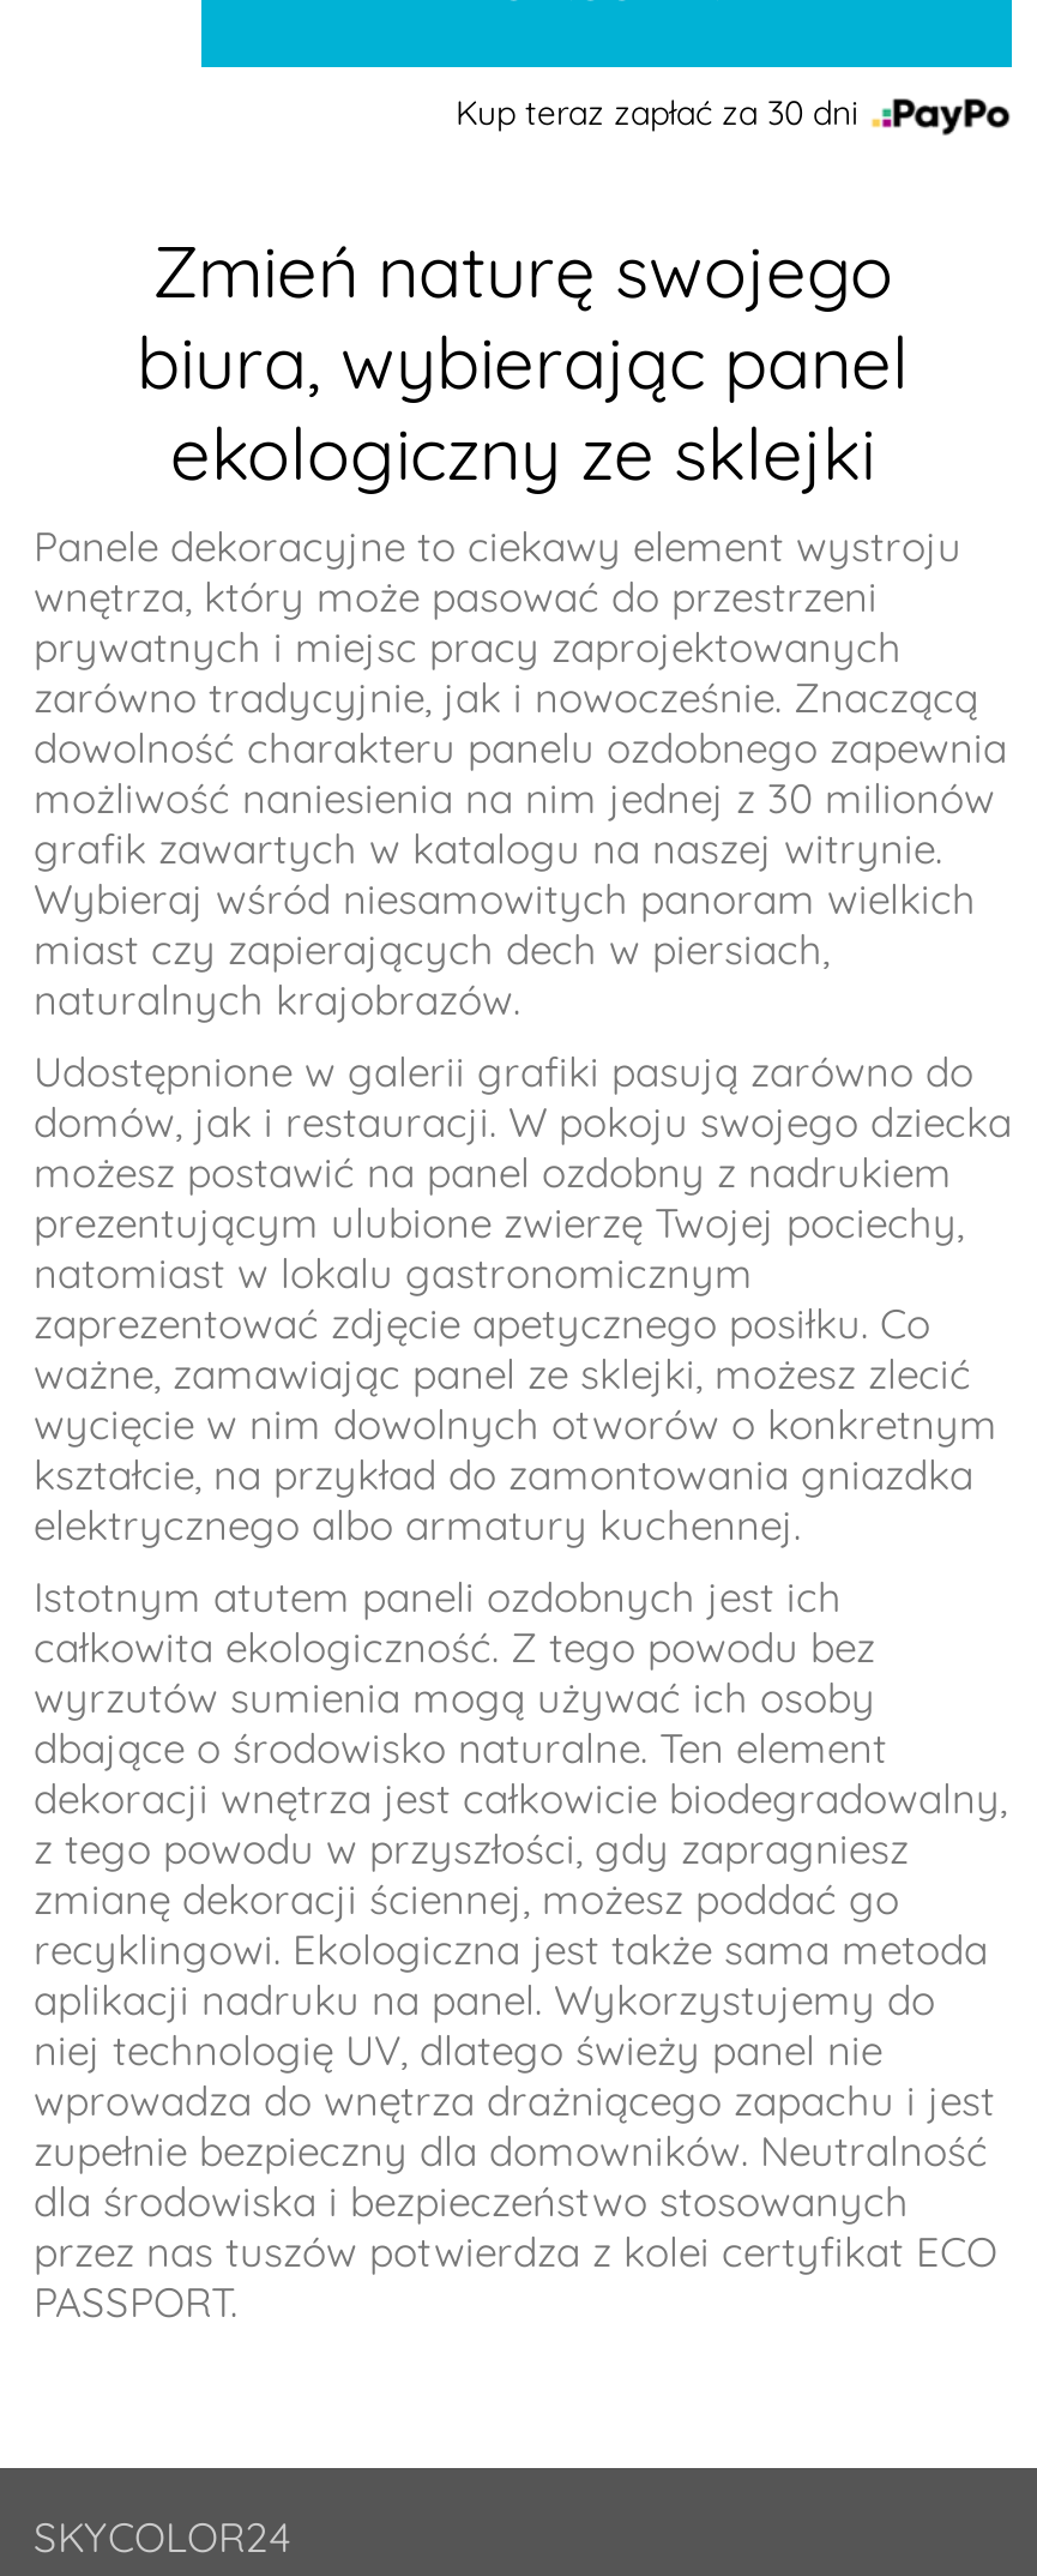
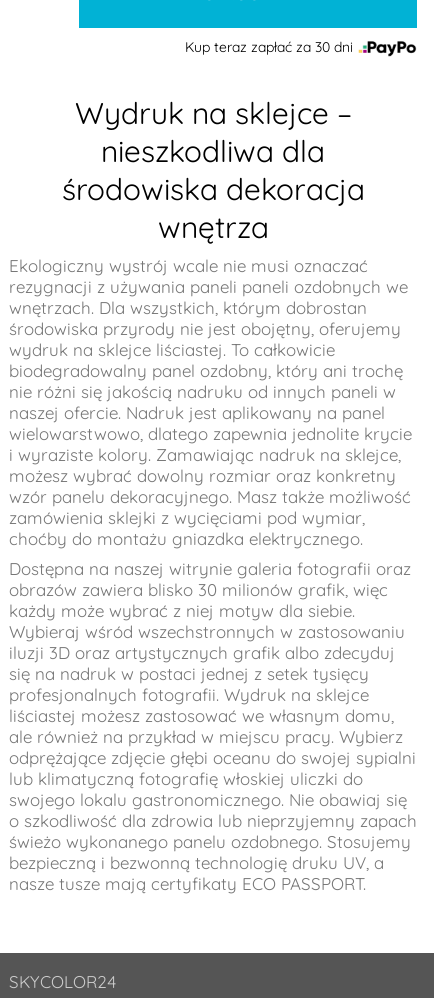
[34,226,1012,2328] Zmień naturę swojego | biura, wybierając panel | ekologiczny ze sklejki | Panele dekoracyjne to ciekawy element wystroju | wnętrza, który może pasować do przestrzeni | prywatnych i miejsc pracy zaprojektowanych | zarówno tradycyjnie, jak i nowocześnie. Znaczącą | dowolność charakteru panelu ozdobnego zapewnia | możliwość naniesienia na nim jednej z 30 milionów | grafik zawartych w katalogu na naszej witrynie. | Wybieraj wśród niesamowitych panoram wielkich | miast czy zapierających dech w piersiach, | naturalnych krajobrazów. | Udostępnione w galerii grafiki pasują zarówno do | domów, jak i restauracji. W pokoju swojego dziecka | możesz postawić na panel ozdobny z nadrukiem | prezentującym ulubione zwierzę Twojej pociechy, | natomiast w lokalu gastronomicznym | zaprezentować zdjęcie apetycznego posiłku. Co | ważne, zamawiając panel ze sklejki, możesz zlecić | wycięcie w nim dowolnych otworów o konkretnym | kształcie, na przykład do zamontowania gniazdka | elektrycznego albo armatury kuchennej. | Istotnym atutem paneli ozdobnych jest ich | całkowita ekologiczność. Z tego powodu bez | wyrzutów sumienia mogą używać ich osoby | dbające o środowisko naturalne. Ten element | dekoracji wnętrza jest całkowicie biodegradowalny, | z tego powodu w przyszłości, gdy zapragniesz | zmianę dekoracji ściennej, możesz poddać go | recyklingowi. Ekologiczna jest także sama metoda | aplikacji nadruku na panel. Wykorzystujemy do | niej technologię UV, dlatego świeży panel nie | wprowadza do wnętrza drażniącego zapachu i jest | zupełnie bezpieczny dla domowników. Neutralność | dla środowiska i bezpieczeństwo stosowanych | przez nas tuszów potwierdza z kolei certyfikat ECO | PASSPORT. -> [9,94,417,894] Wydruk na sklejce – | nieszkodliwa dla | środowiska dekoracja | wnętrza | Ekologiczny wystrój wcale nie musi oznaczać | rezygnacji z używania paneli paneli ozdobnych we | wnętrzach. Dla wszystkich, którym dobrostan | środowiska przyrody nie jest obojętny, oferujemy | wydruk na sklejce liściastej. To całkowicie | biodegradowalny panel ozdobny, który ani trochę | nie różni się jakością nadruku od innych paneli w | naszej ofercie. Nadruk jest aplikowany na panel | wielowarstwowo, dlatego zapewnia jednolite krycie | i wyraziste kolory. Zamawiając nadruk na sklejce, | możesz wybrać dowolny rozmiar oraz konkretny | wzór panelu dekoracyjnego. Masz także możliwość | zamówienia sklejki z wycięciami pod wymiar, | choćby do montażu gniazdka elektrycznego. | Dostępna na naszej witrynie galeria fotografii oraz | obrazów zawiera blisko 30 milionów grafik, więc | każdy może wybrać z niej motyw dla siebie. | Wybieraj wśród wszechstronnych w zastosowaniu | iluzji 3D oraz artystycznych grafik albo zdecyduj | się na nadruk w postaci jednej z setek tysięcy | profesjonalnych fotografii. Wydruk na sklejce | liściastej możesz zastosować we własnym domu, | ale również na przykład w miejscu pracy. Wybierz | odprężające zdjęcie głębi oceanu do swojej sypialni | lub klimatyczną fotografię włoskiej uliczki do | swojego lokalu gastronomicznego. Nie obawiaj się | o szkodliwość dla zdrowia lub nieprzyjemny zapach | świeżo wykonanego panelu ozdobnego. Stosujemy | bezpieczną i bezwonną technologię druku UV, a | nasze tusze mają certyfikaty ECO PASSPORT.

